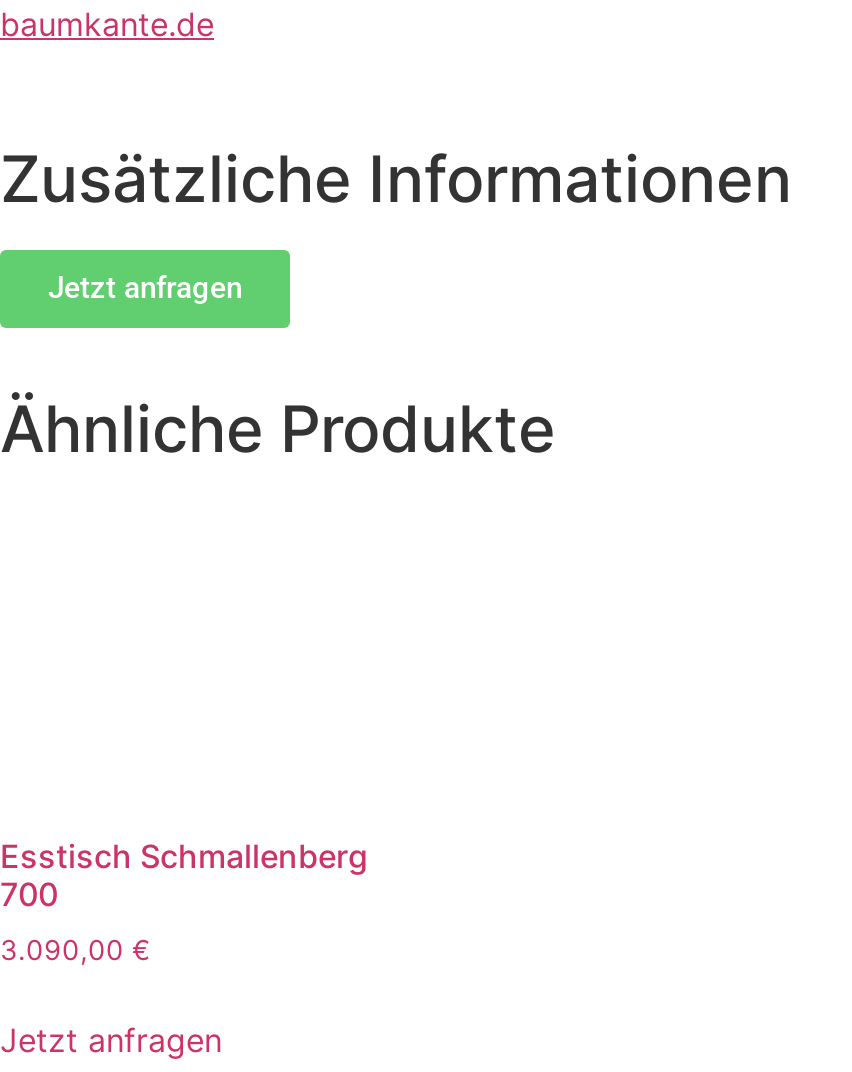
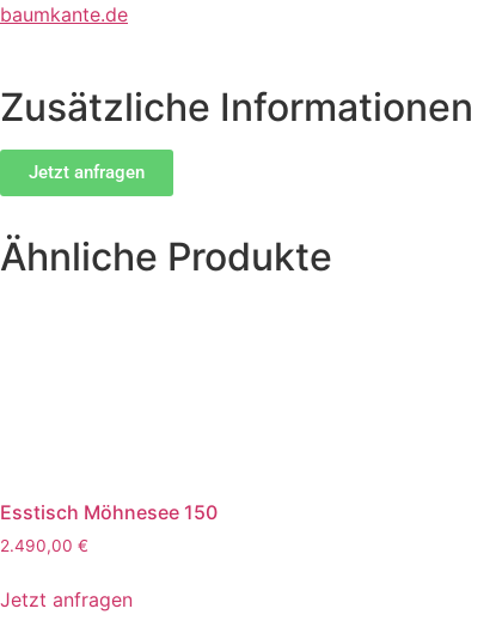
[0,837,368,915] Esstisch Schmallenberg | 700 -> [0,501,218,524] Esstisch Möhnesee 150
[0,935,150,967] 3.090,00 € -> [0,536,88,556] 2.490,00 €

